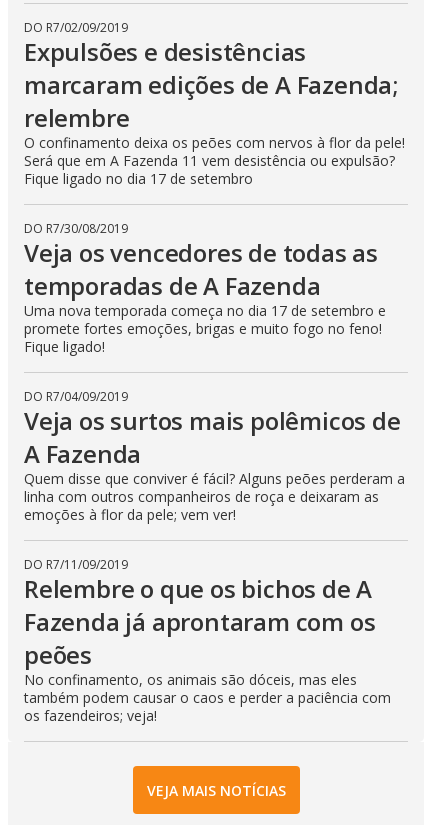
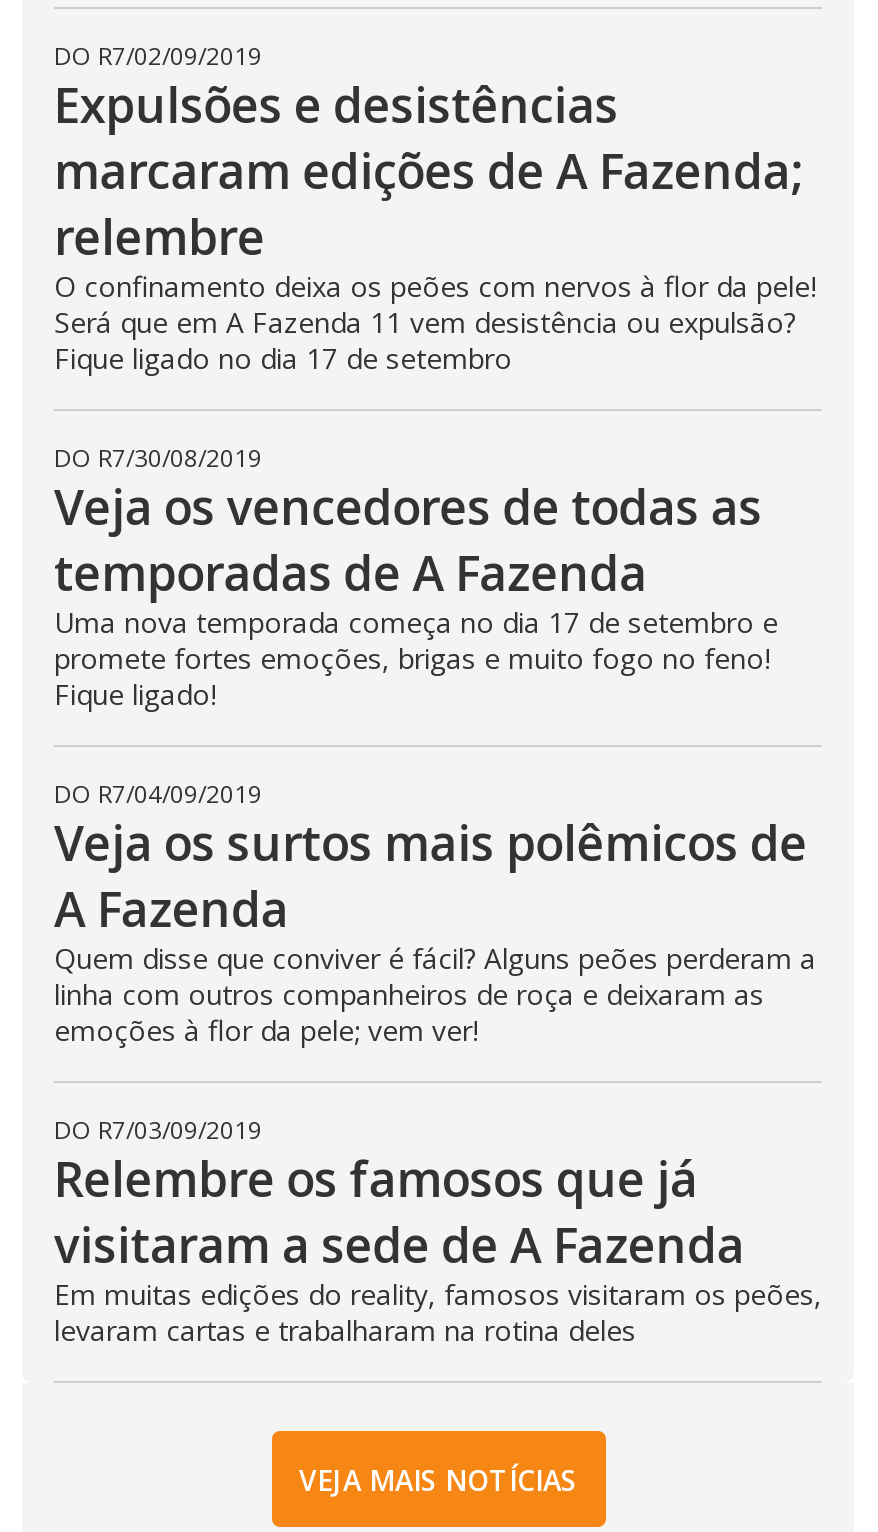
[24,556,391,725] DO R7/ 11/09/2019 | Relembre o que os bichos de A | Fazenda já aprontaram com os | peões | No confinamento, os animais são dóceis, mas eles | também podem causar o caos e perder a paciência com | os fazendeiros; veja! -> [54,1113,822,1349] DO R7/03/09/2019 | Relembre os famosos que já | visitaram a sede de A Fazenda | Em muitas edições do reality, famosos visitaram os peões, | levaram cartas e trabalharam na rotina deles

